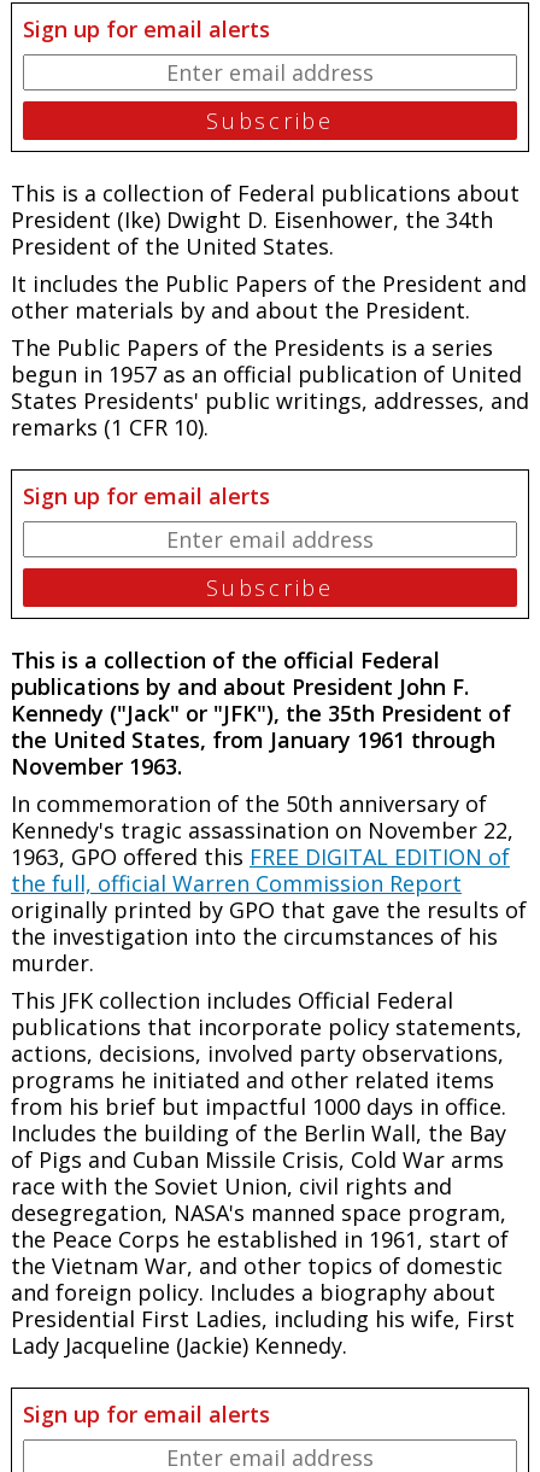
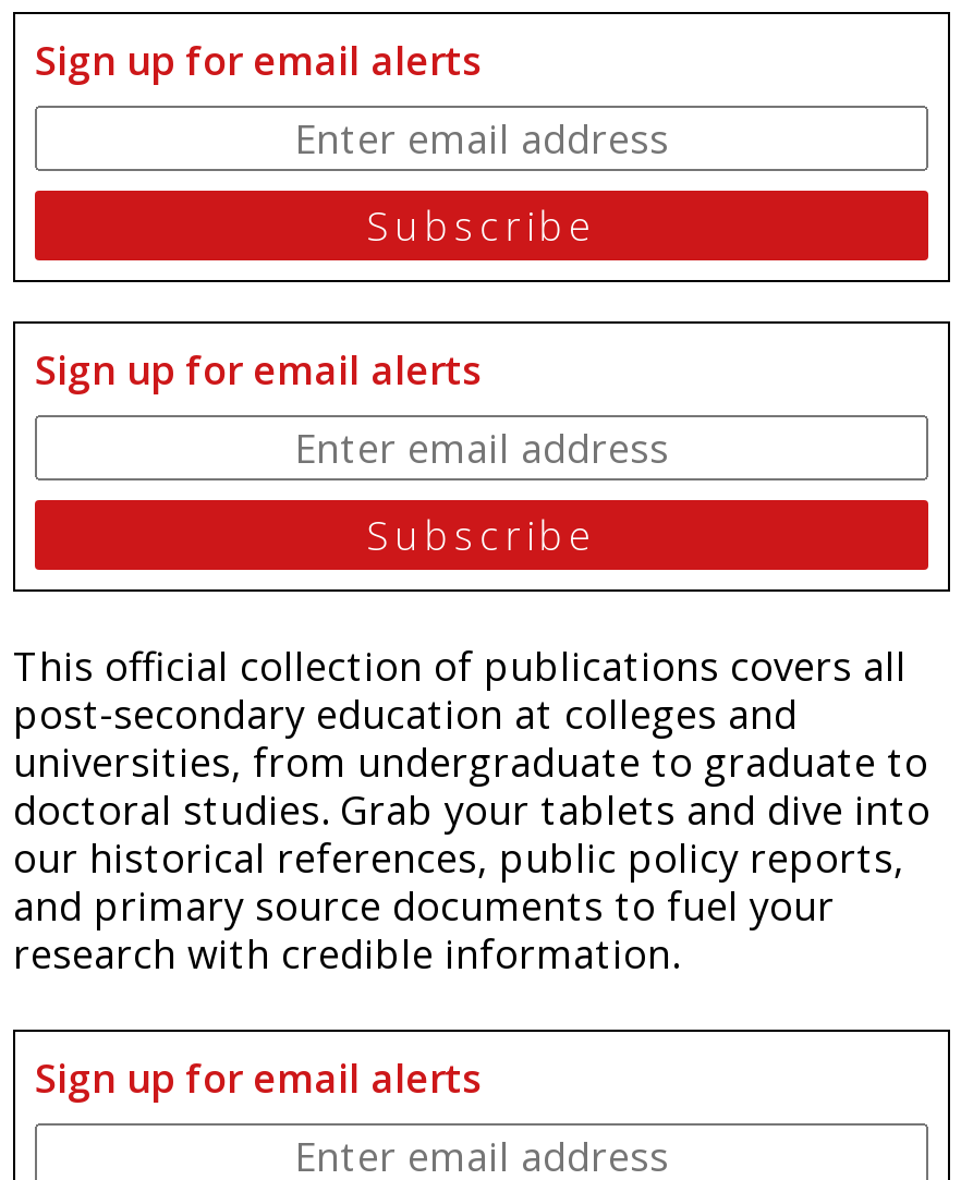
[11,178,529,441] This is a collection of Federal publications about | President (Ike) Dwight D. Eisenhower, the 34th | President of the United States. | It includes the Public Papers of the President and | other materials by and about the President. | The Public Papers of the Presidents is a series | begun in 1957 as an official publication of United | States Presidents' public writings, addresses, and | remarks (1 CFR 10). -> none
[11,645,527,1359] This is a collection of the official Federal | publications by and about President John F. | Kennedy ("Jack" or "JFK"), the 35th President of | the United States, from January 1961 through | November 1963. | In commemoration of the 50th anniversary of | Kennedy's tragic assassination on November 22, | 1963, GPO offered this FREE DIGITAL EDITION of | the full, official Warren Commission Report | originally printed by GPO that gave the results of | the investigation into the circumstances of his | murder. | This JFK collection includes Official Federal | publications that incorporate policy statements, | actions, decisions, involved party observations, | programs he initiated and other related items | from his brief but impactful 1000 days in office. | Includes the building of the Berlin Wall, the Bay | of Pigs and Cuban Missile Crisis, Cold War arms | race with the Soviet Union, civil rights and | desegregation, NASA's manned space program, | the Peace Corps he established in 1961, start of | the Vietnam War, and other topics of domestic | and foreign policy. Includes a biography about | Presidential First Ladies, including his wife, First | Lady Jacqueline (Jackie) Kennedy. -> [13,639,930,979] This official collection of publications covers all | post-secondary education at colleges and | universities, from undergraduate to graduate to | doctoral studies. Grab your tablets and dive into | our historical references, public policy reports, | and primary source documents to fuel your | research with credible information.

